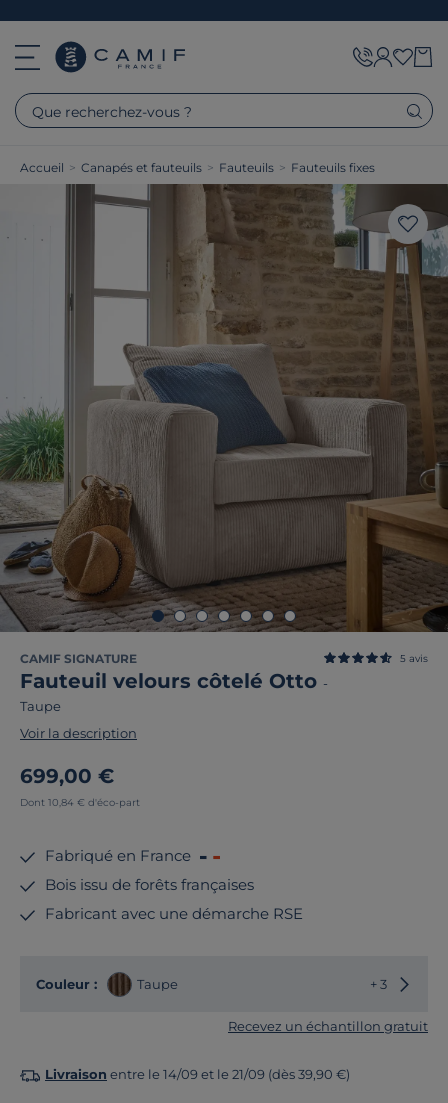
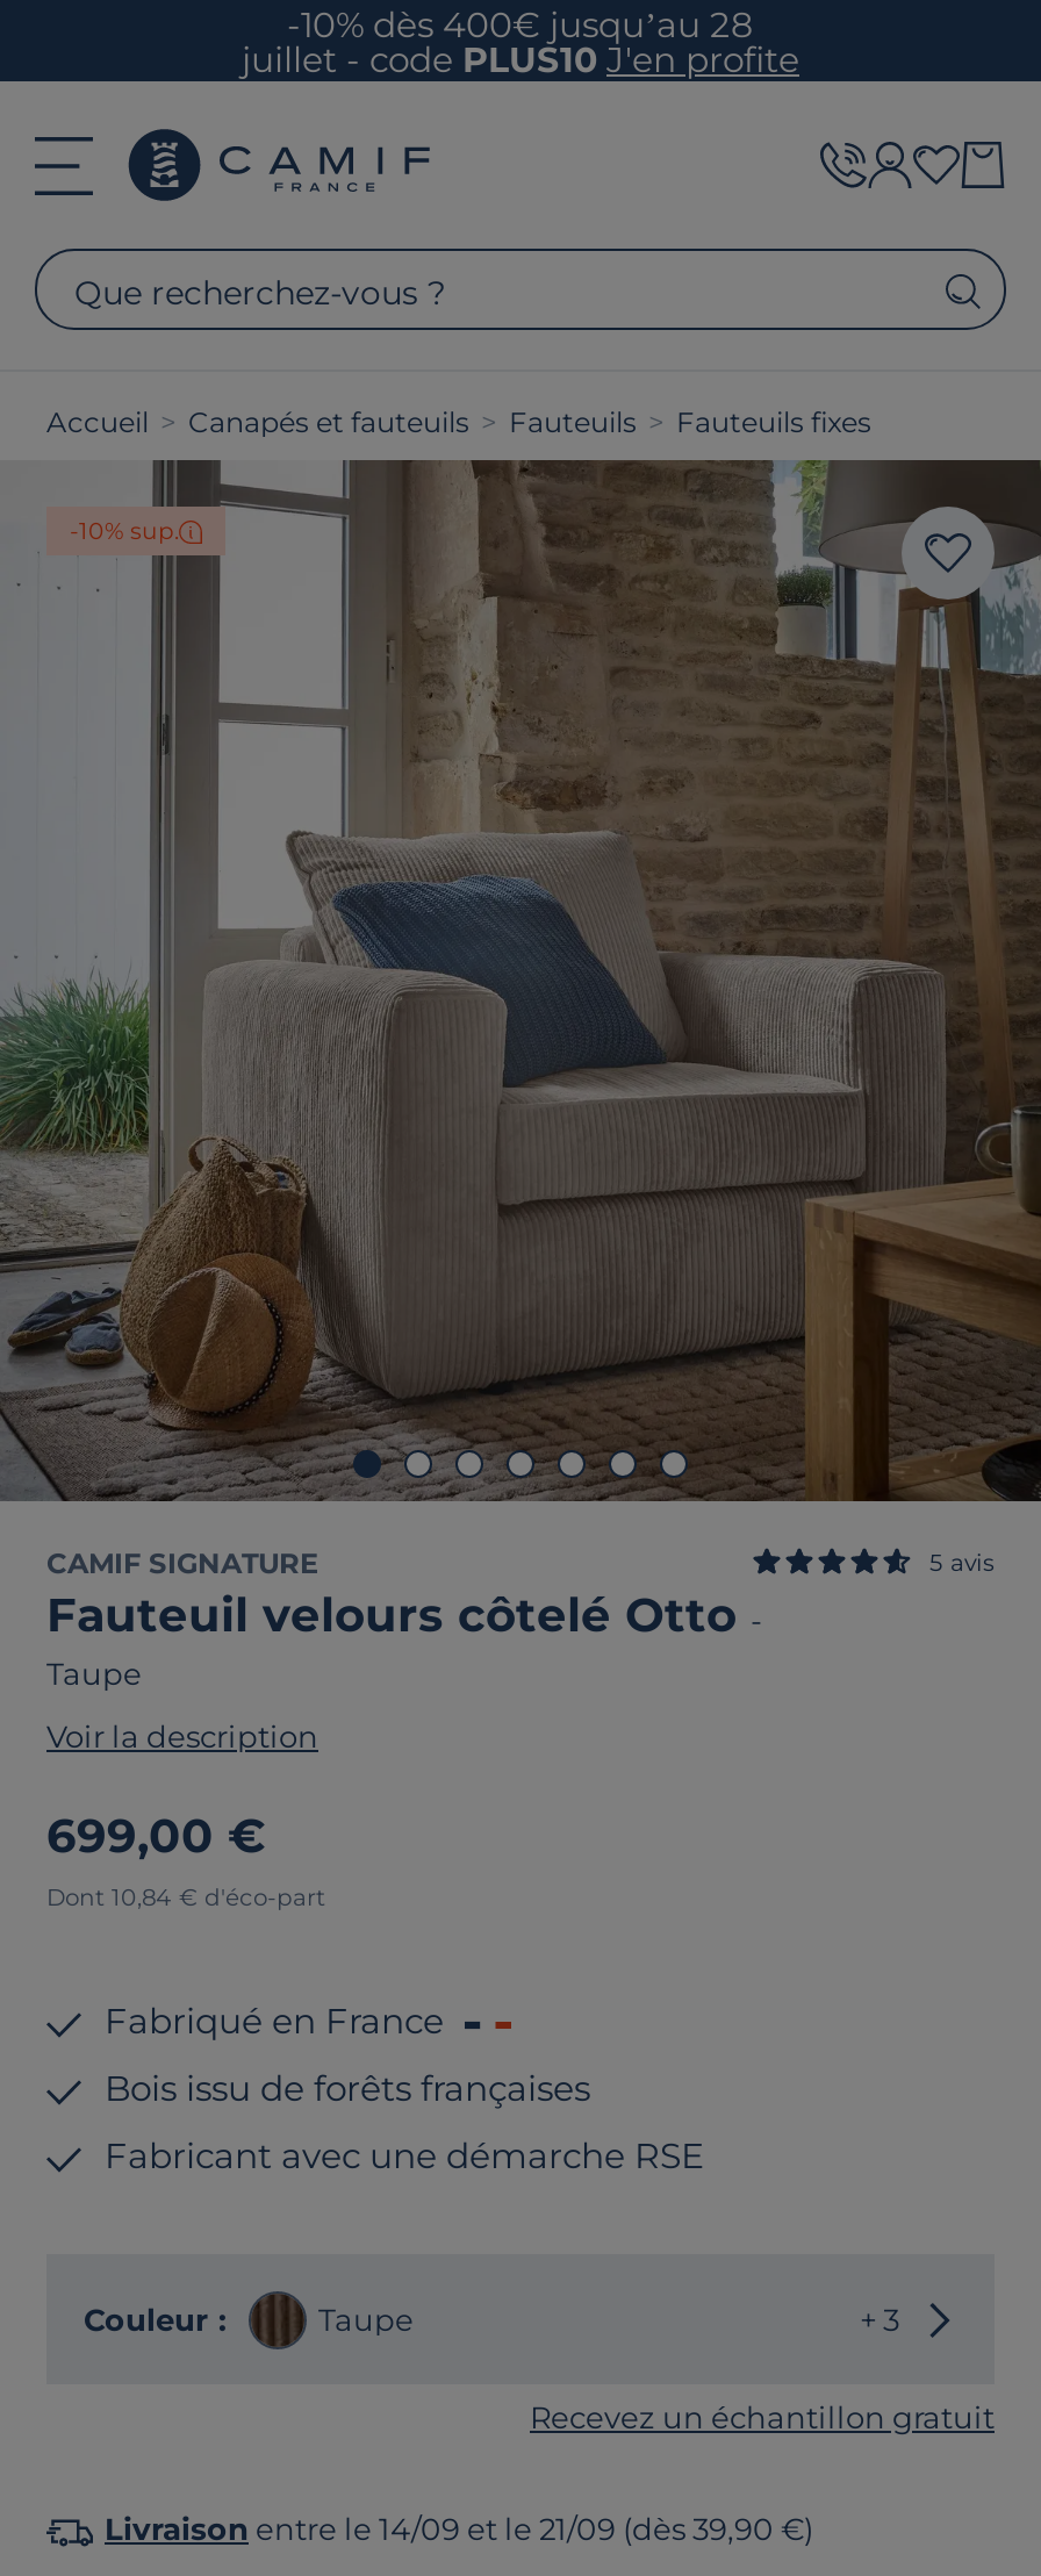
none -> [242,1,799,80] -10% dès 400€ jusqu’au 28 | juillet - codePLUS10 J'en profite
none -> [70,516,179,546] -10% sup.

